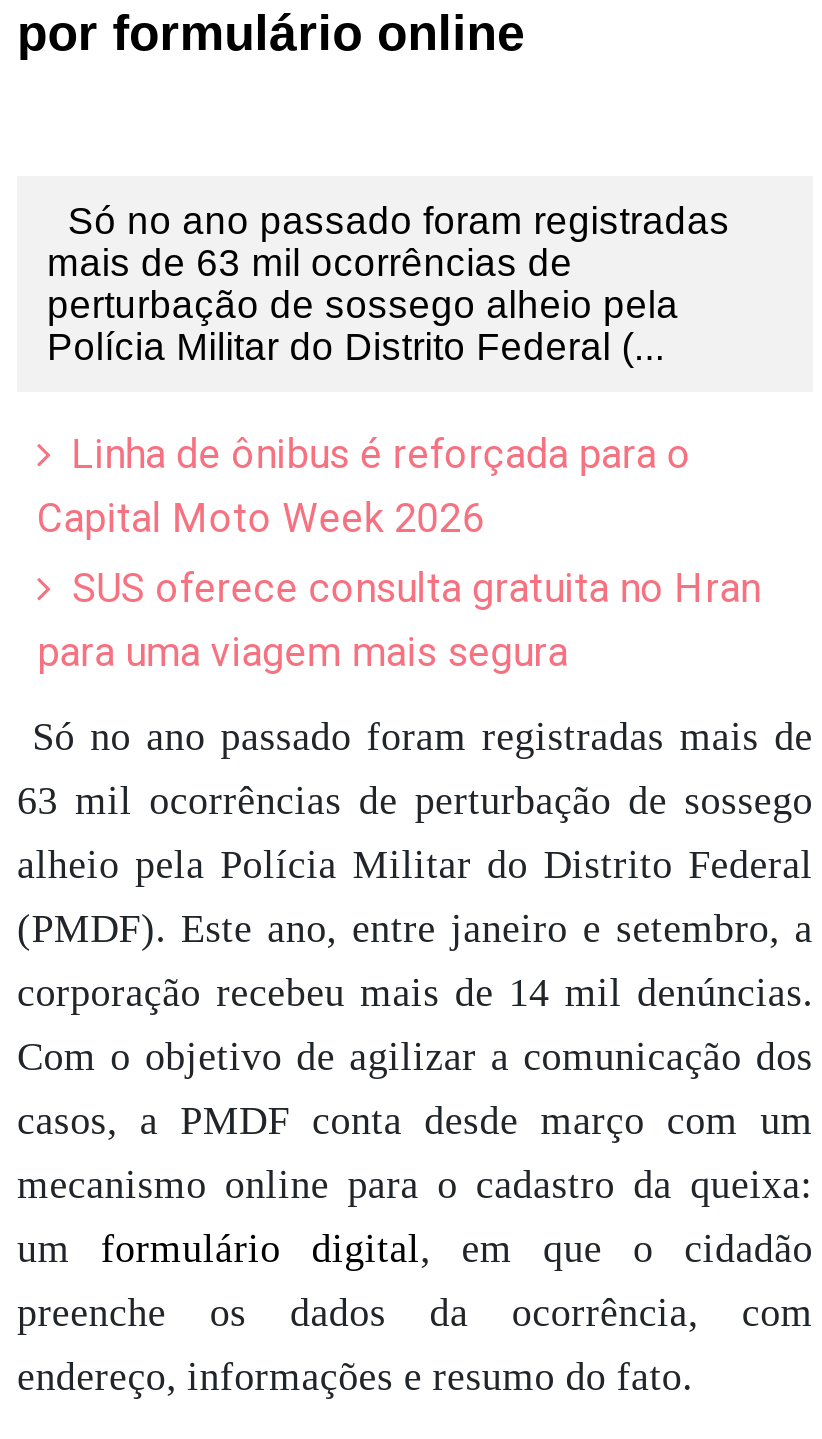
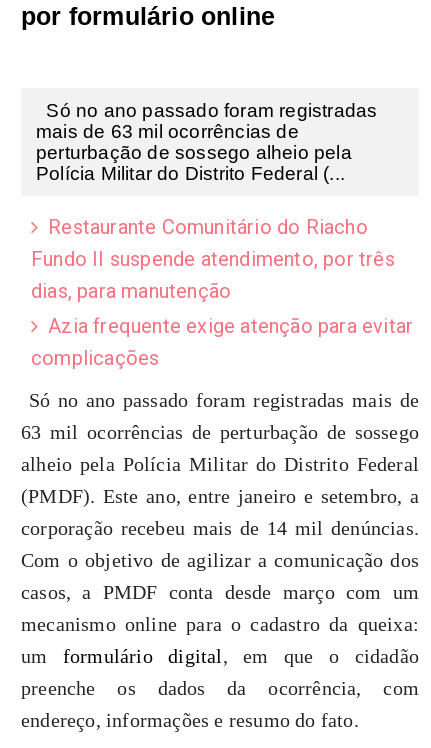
[37,430,691,542] Linha de ônibus é reforçada para o | Capital Moto Week 2026 -> [31,215,395,303] Restaurante Comunitário do Riacho | Fundo II suspende atendimento, por três | dias, para manutenção
[37,564,760,676] SUS oferece consulta gratuita no Hran | para uma viagem mais segura -> [31,314,413,370] Azia frequente exige atenção para evitar | complicações

